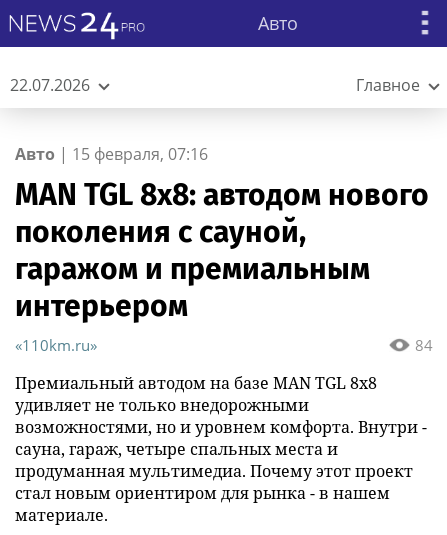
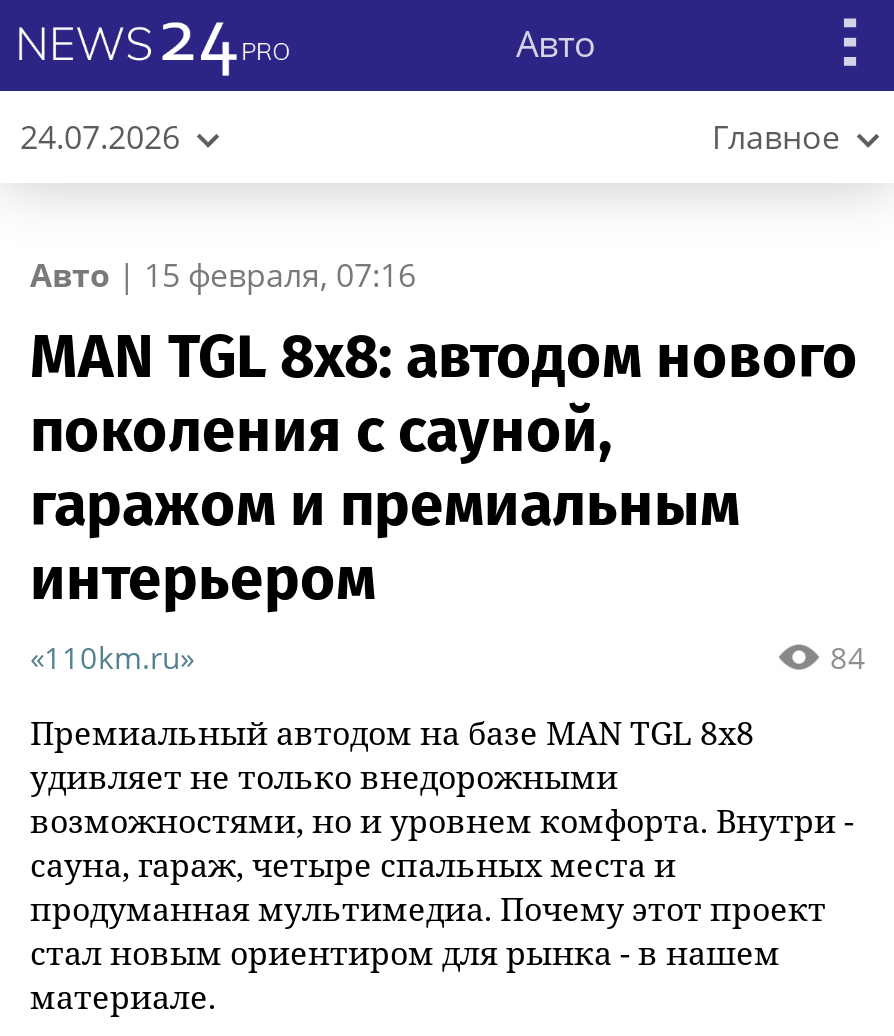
[10,73,90,95] 22.07.2026 -> [20,114,180,158] 24.07.2026

